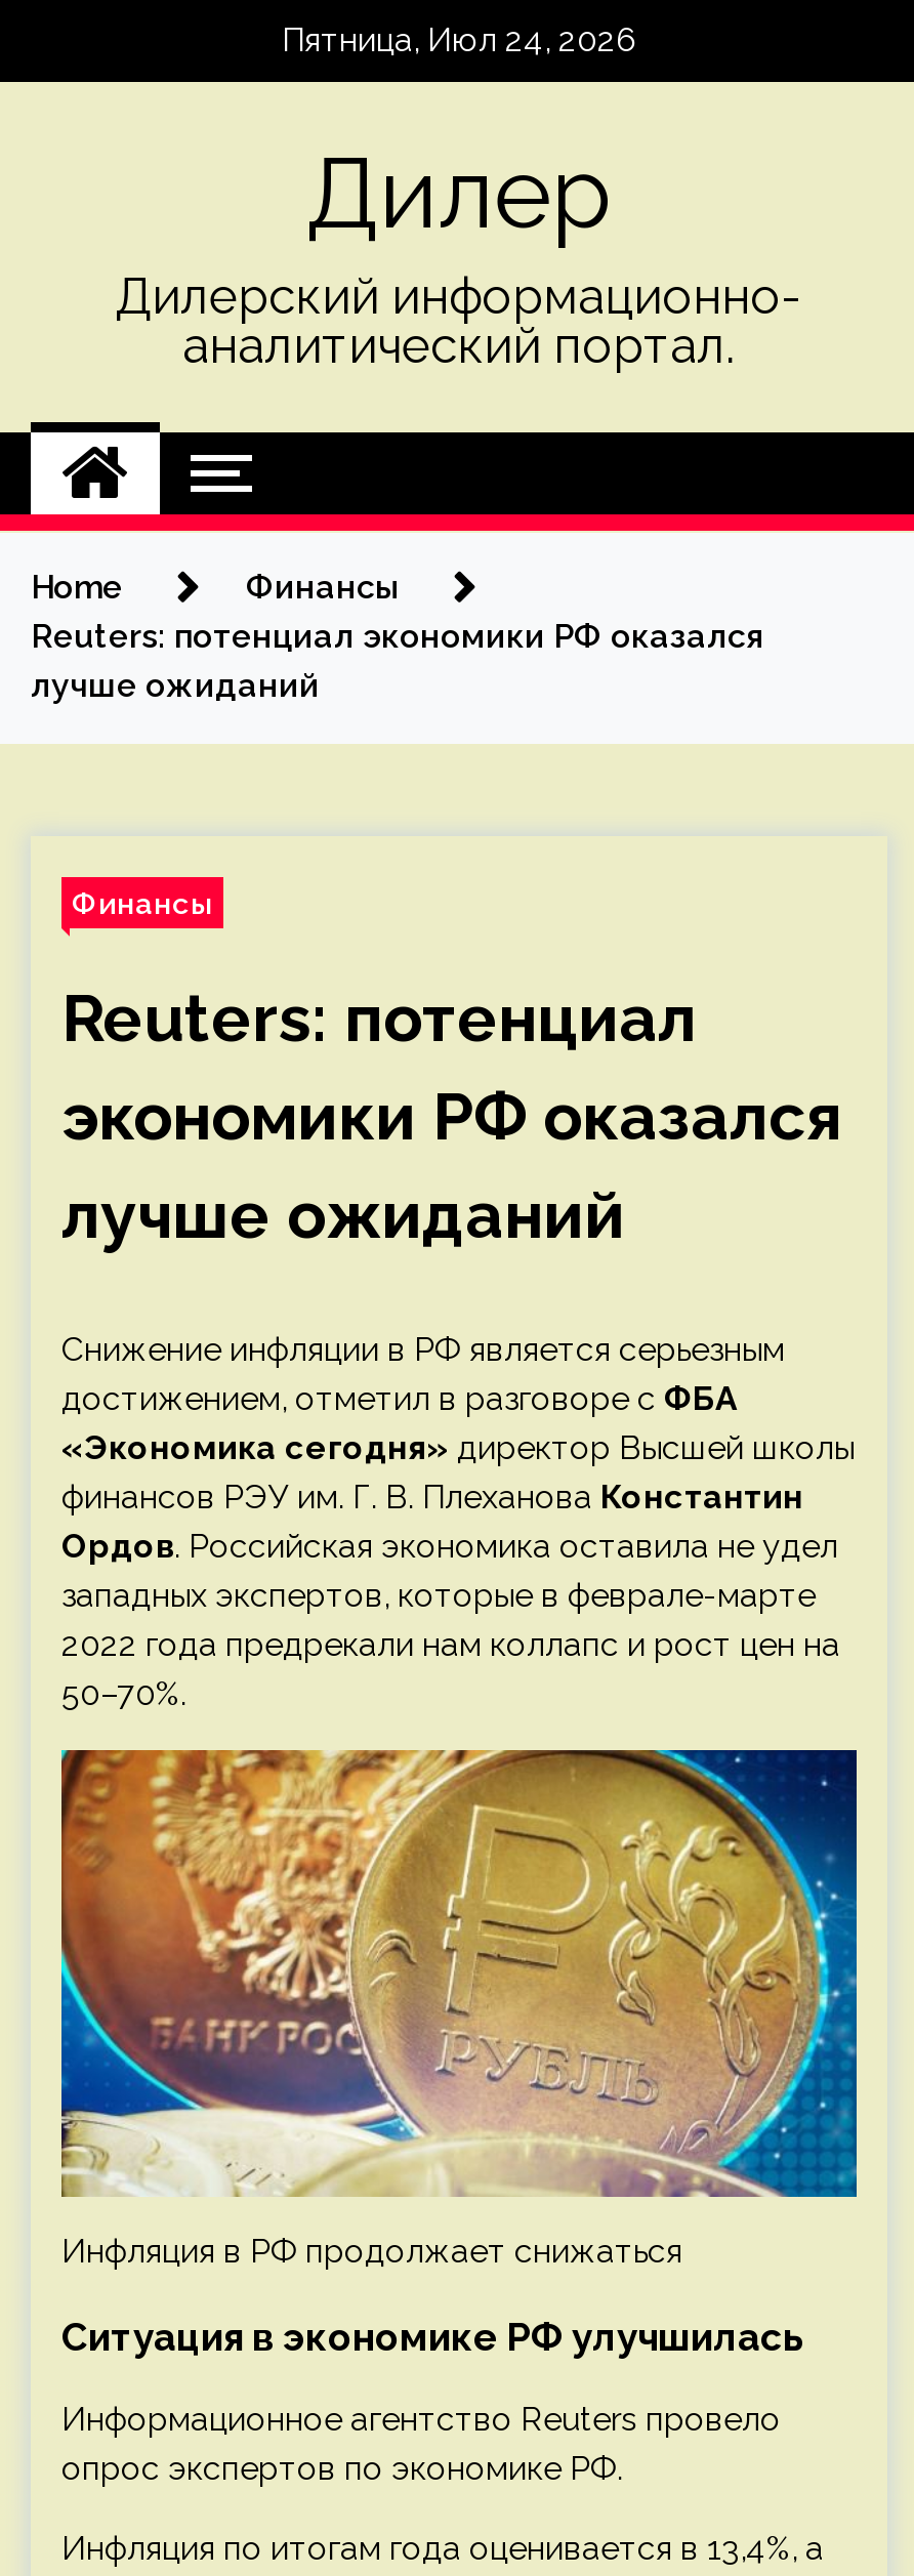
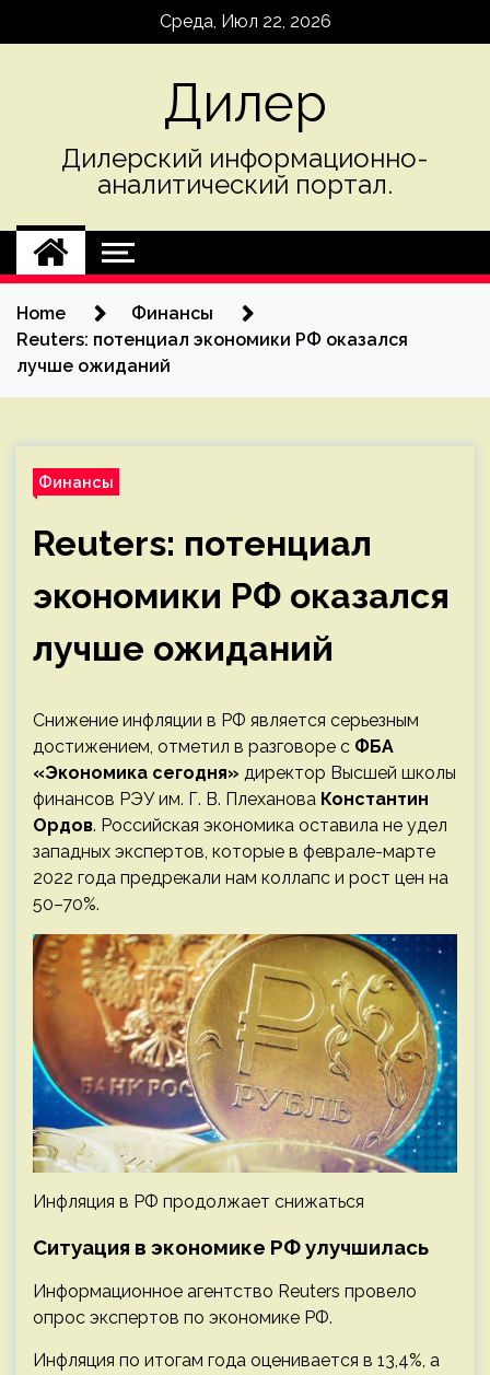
[282,20,636,59] Пятница, Июл 24, 2026 -> [159,11,331,32] Среда, Июл 22, 2026

